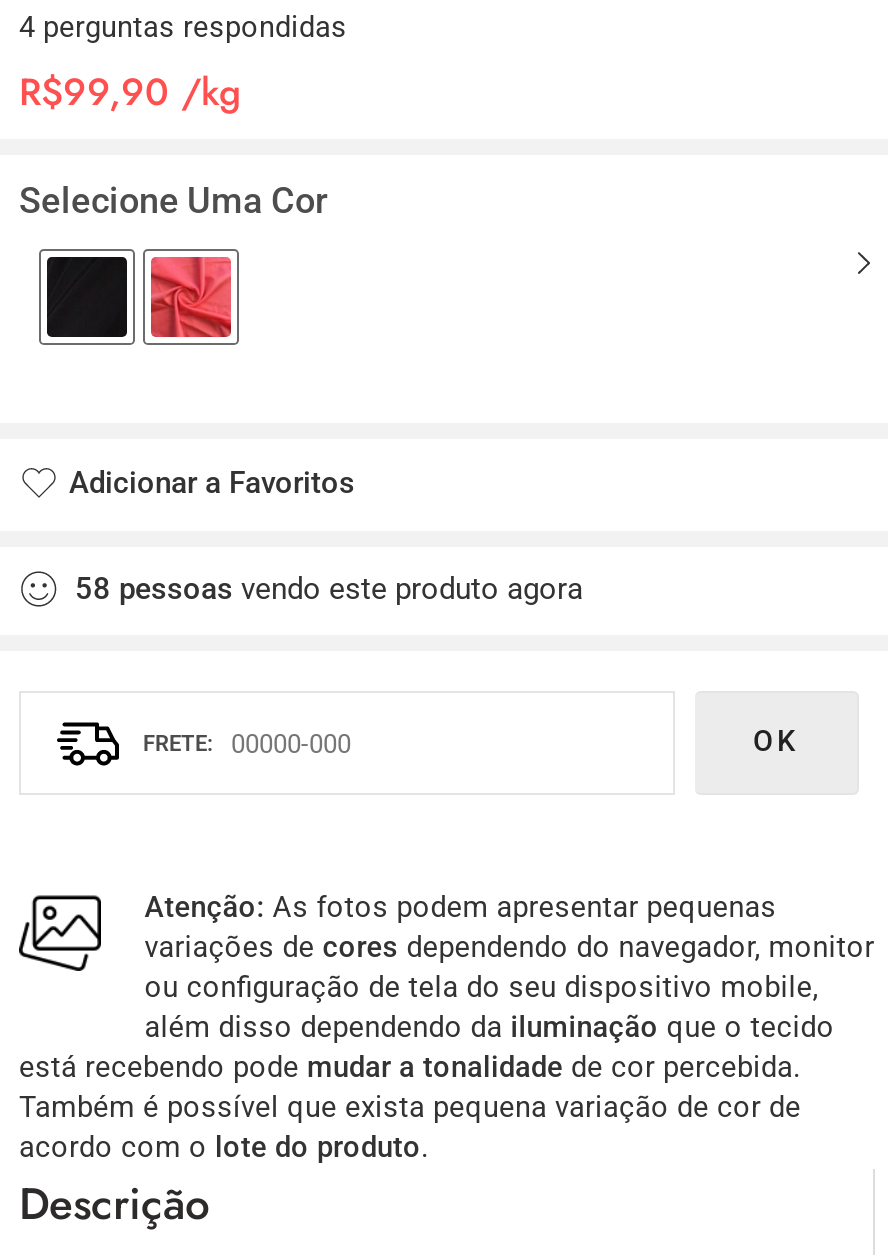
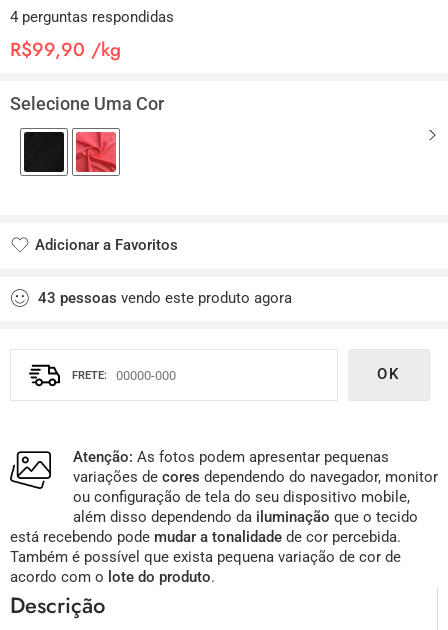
[75,571,583,607] 58 pessoas vendo este produto agora -> [38,289,292,307] 43 pessoas vendo este produto agora

